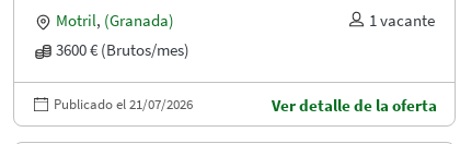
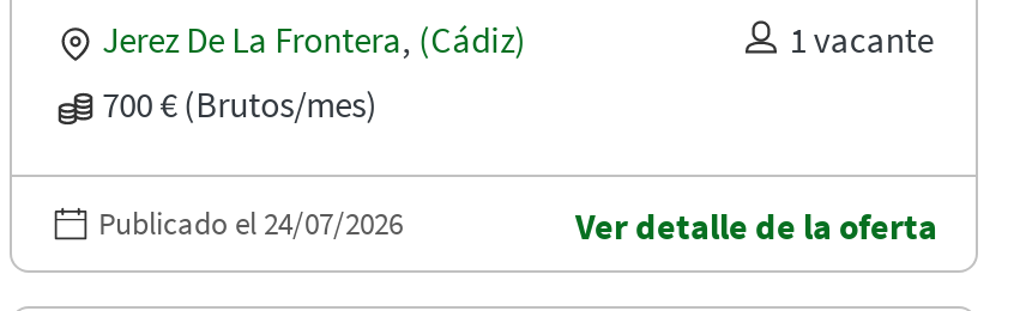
[55,9,174,30] Motril, (Granada) -> [102,16,526,61] Jerez De La Frontera, (Cádiz)
[55,39,189,60] 3600 € (Brutos/mes) -> [102,80,378,126] 700 € (Brutos/mes)
[54,94,193,113] Publicado el 21/07/2026 -> [98,202,403,243] Publicado el 24/07/2026

